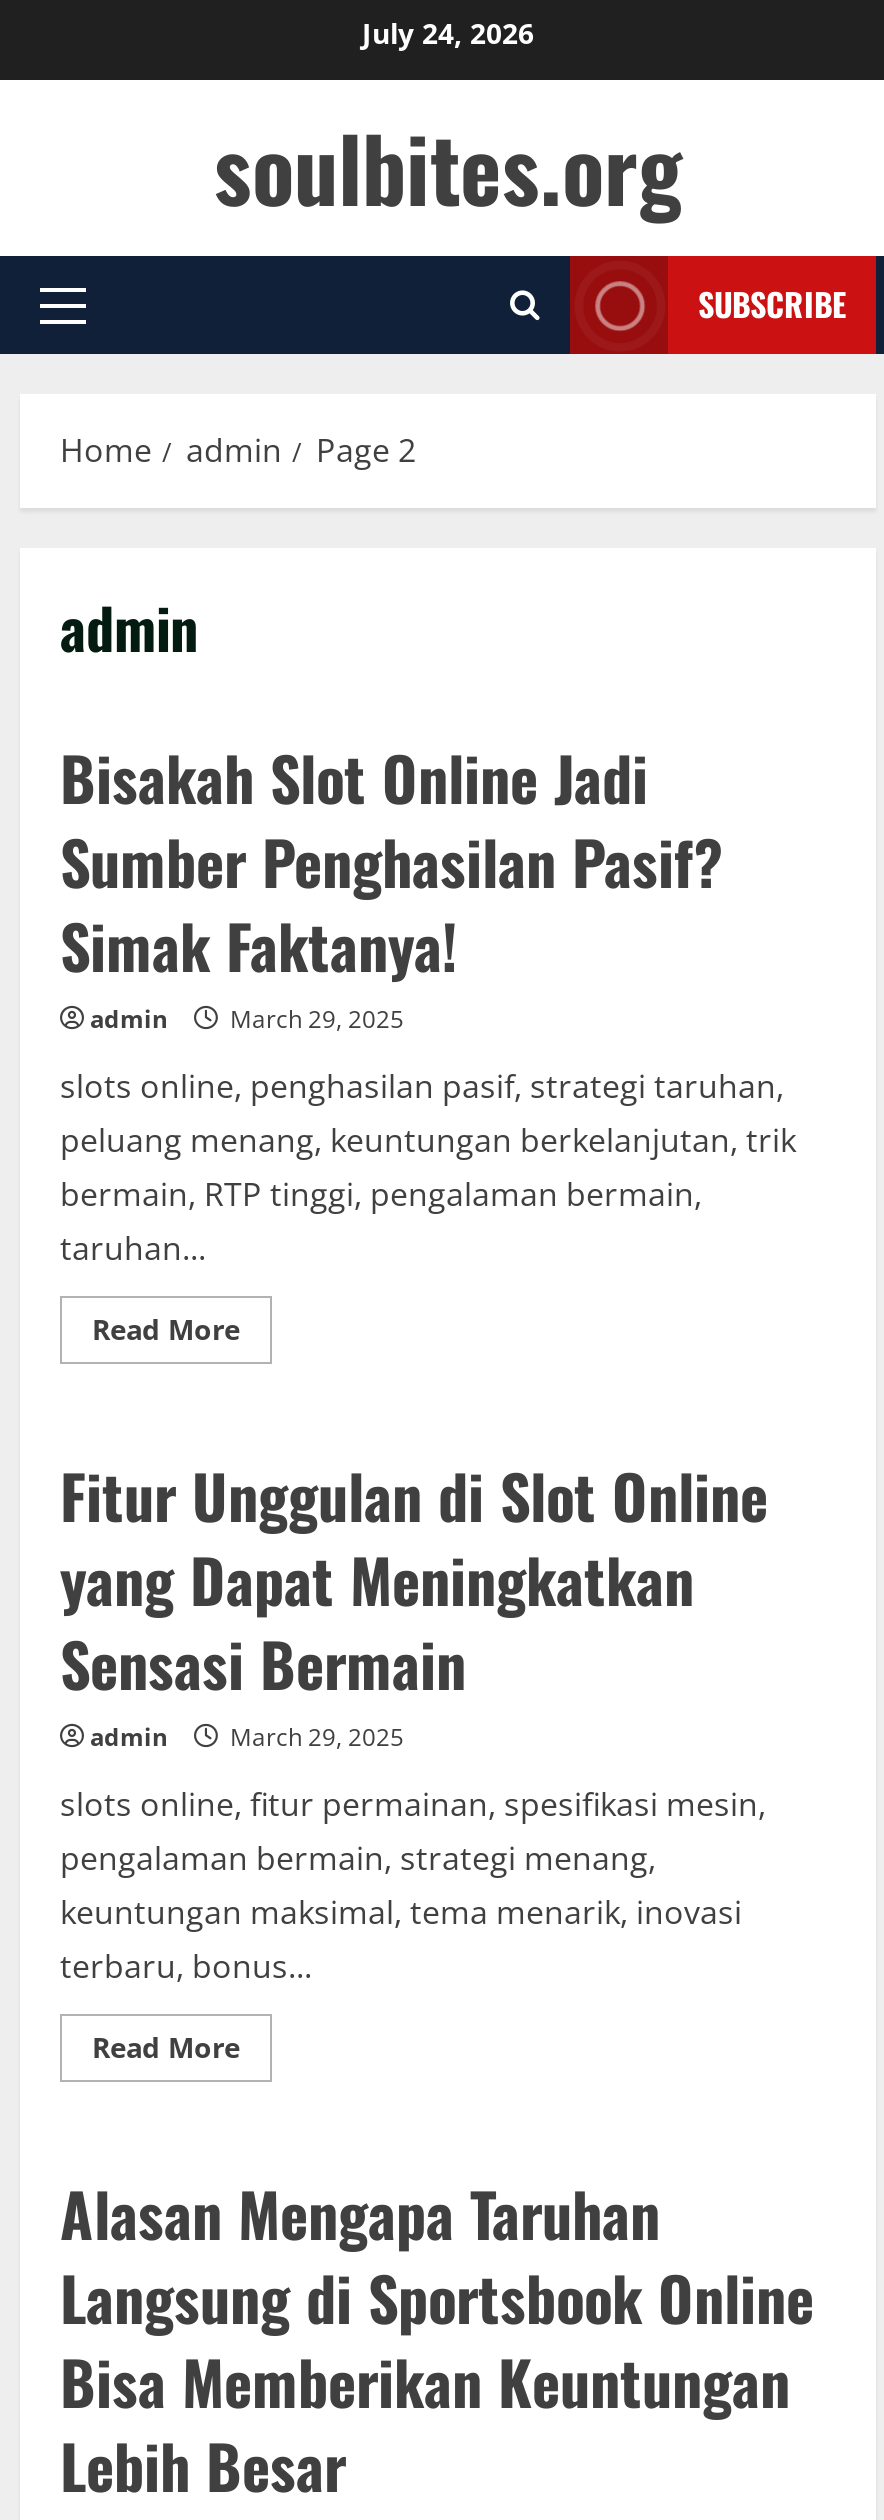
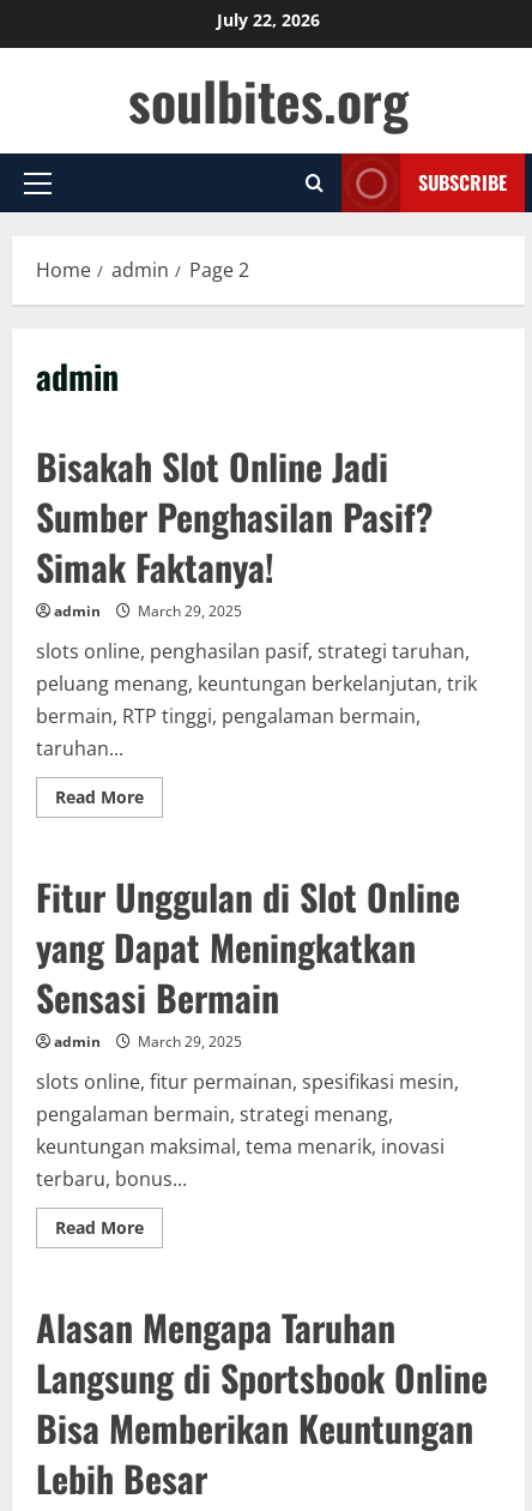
[362,14,534,52] July 24, 2026 -> [217,9,320,31] July 22, 2026

